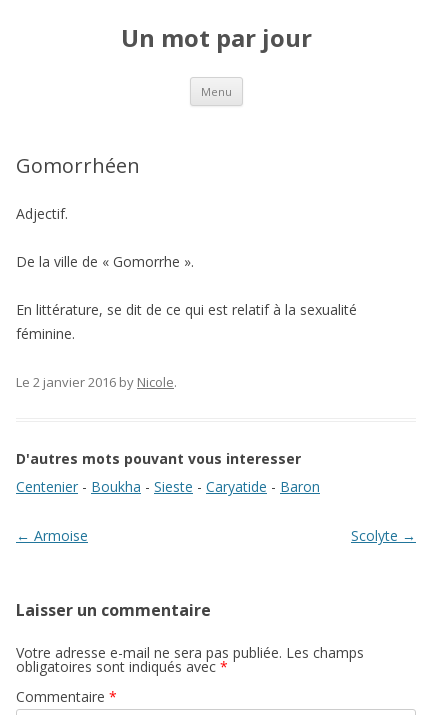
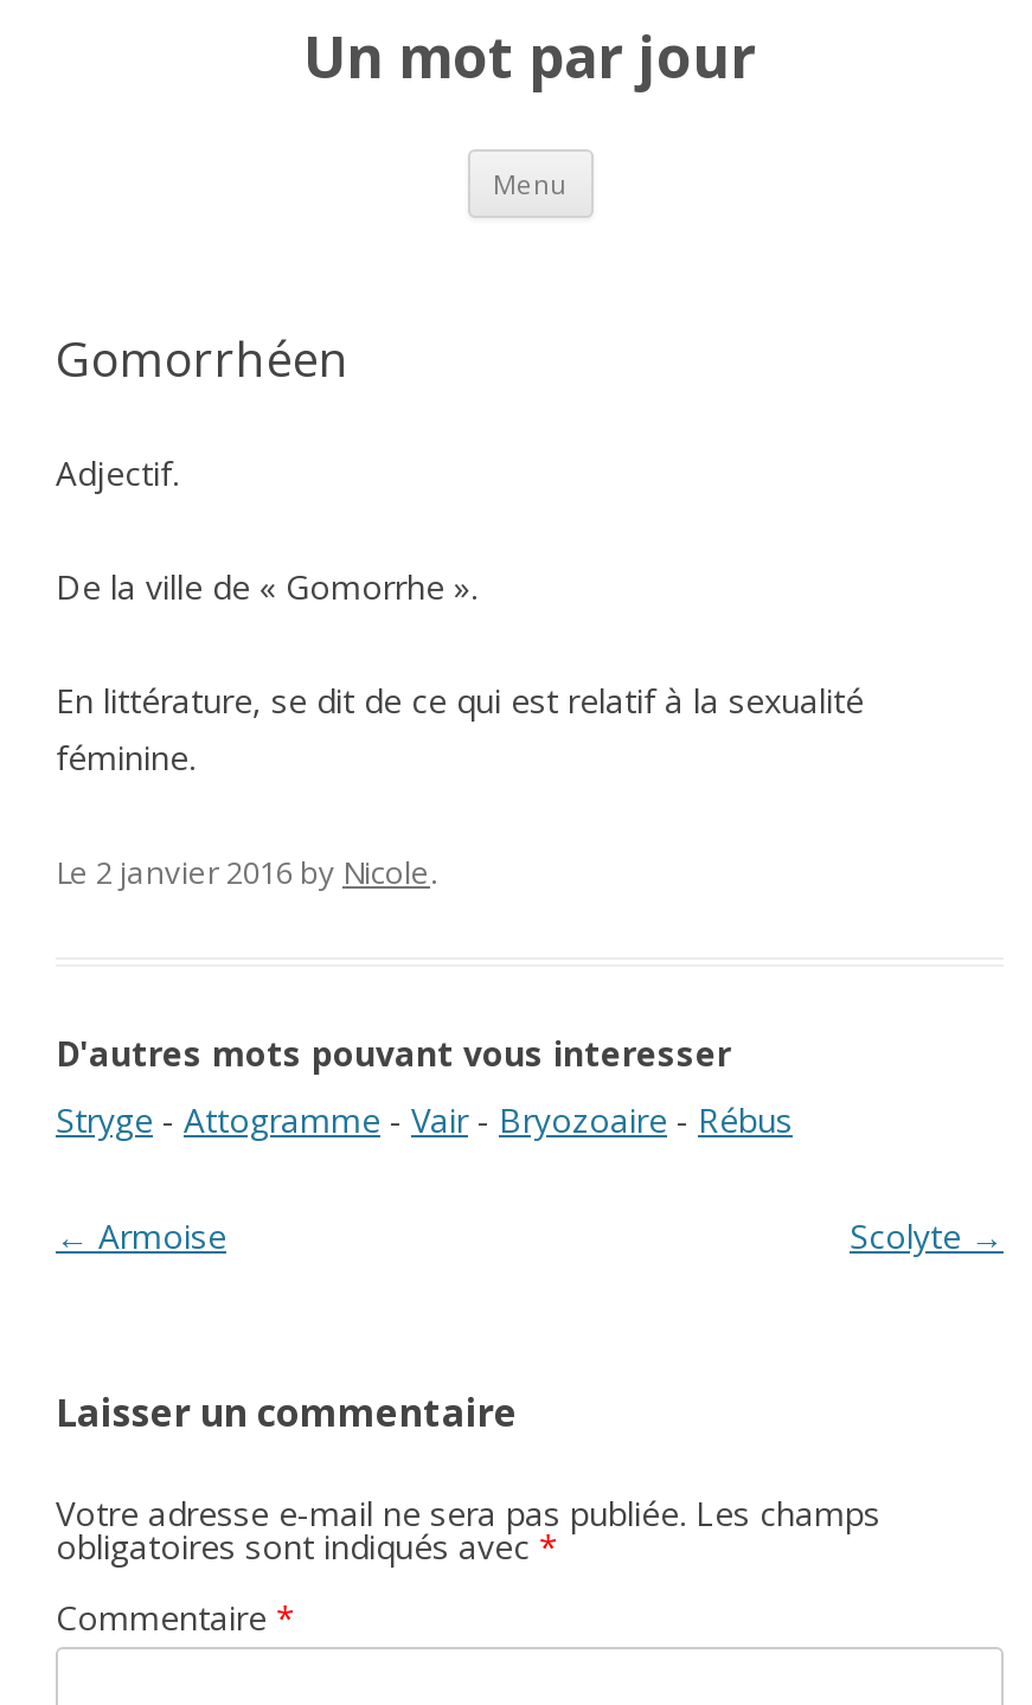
[16,477,320,496] Centenier - Boukha - Sieste - Caryatide - Baron -> [56,1097,793,1142] Stryge - Attogramme - Vair - Bryozoaire - Rébus

